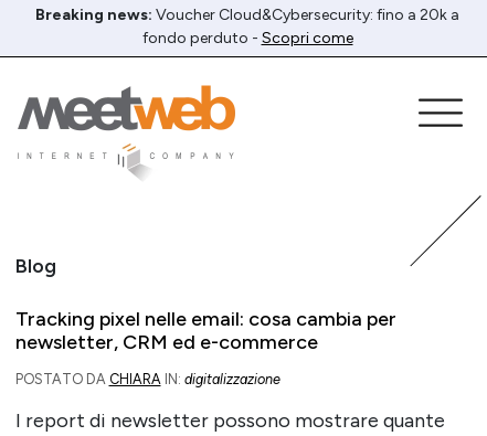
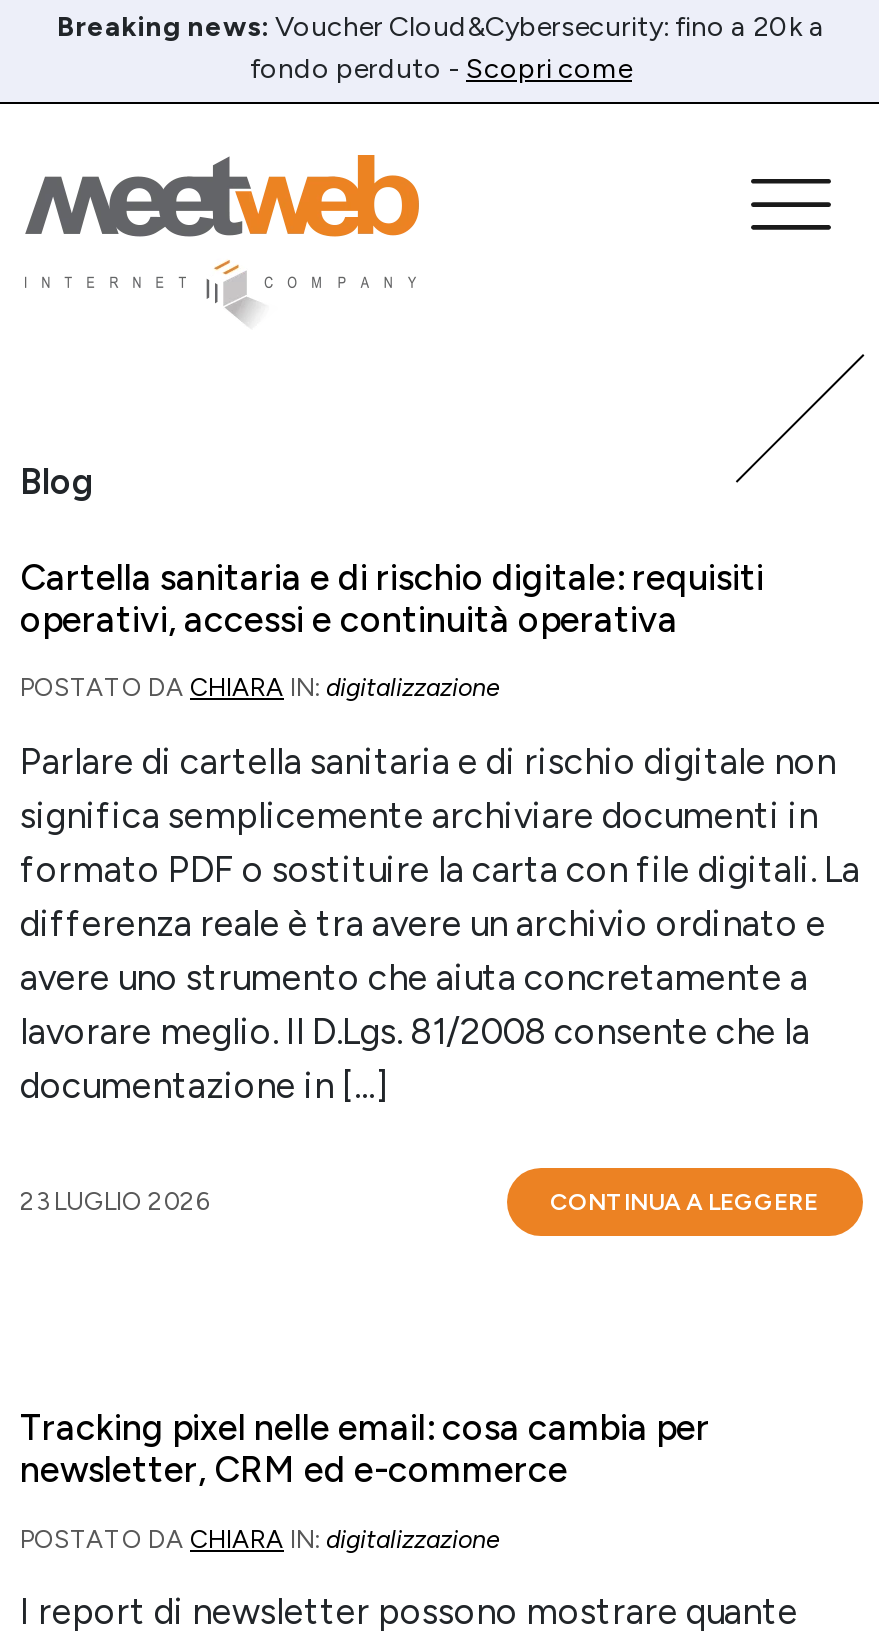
none -> [20,556,860,1216] Cartella sanitaria e di rischio digitale: requisiti | operativi, accessi e continuità operativa | POSTATO DA CHIARA IN: digitalizzazione | Parlare di cartella sanitaria e di rischio digitale non | significa semplicemente archiviare documenti in | formato PDF o sostituire la carta con file digitali. La | differenza reale è tra avere un archivio ordinato e | avere uno strumento che aiuta concretamente a | lavorare meglio. Il D.Lgs. 81/2008 consente che la | documentazione in […] | 23 LUGLIO 2026 | CONTINUA A LEGGERE

